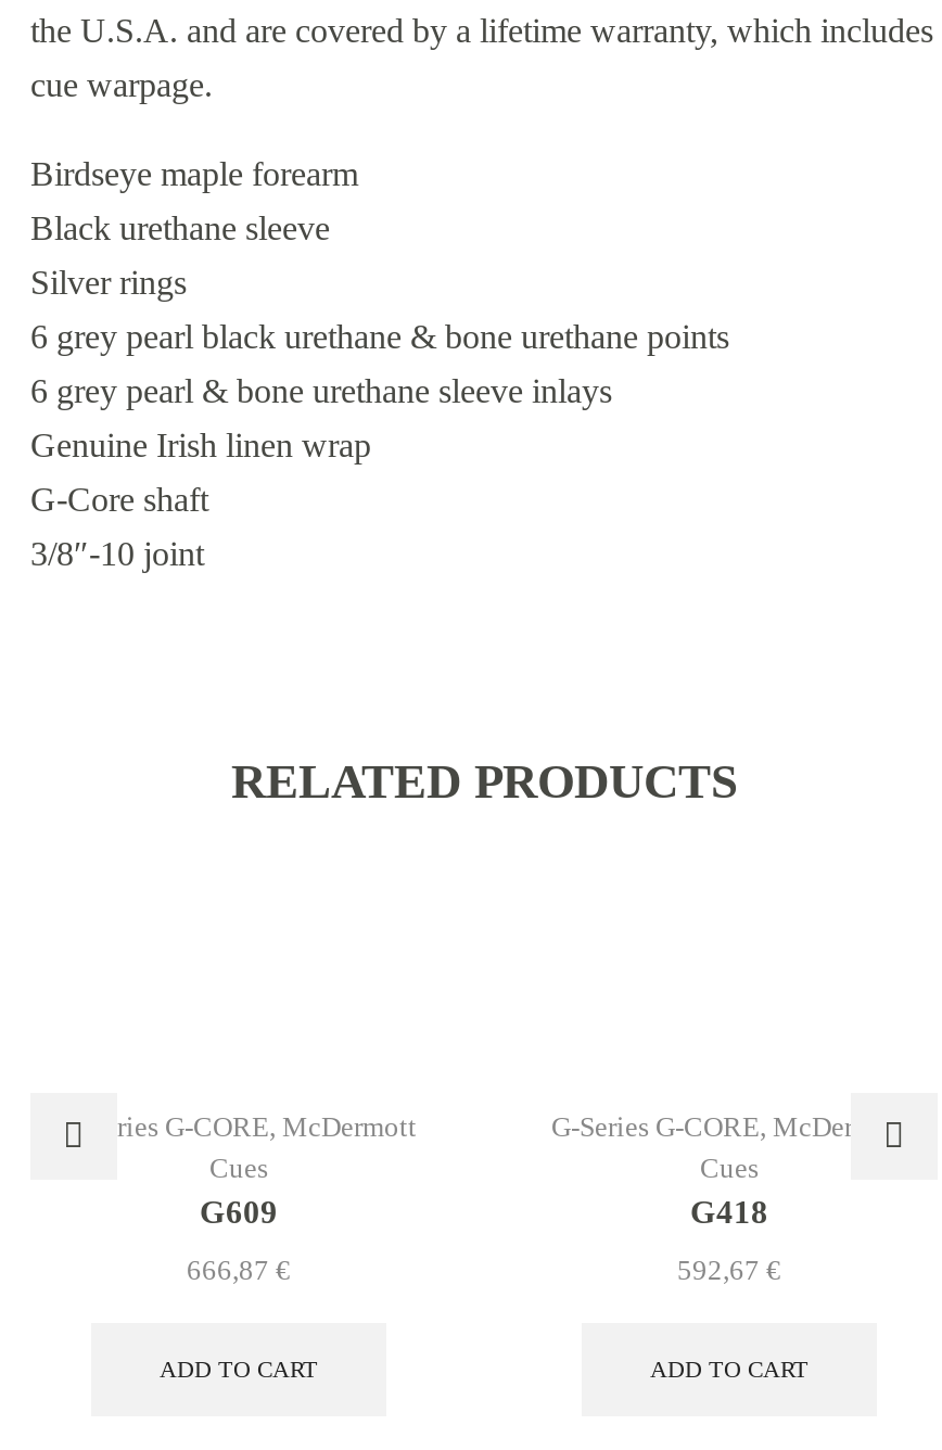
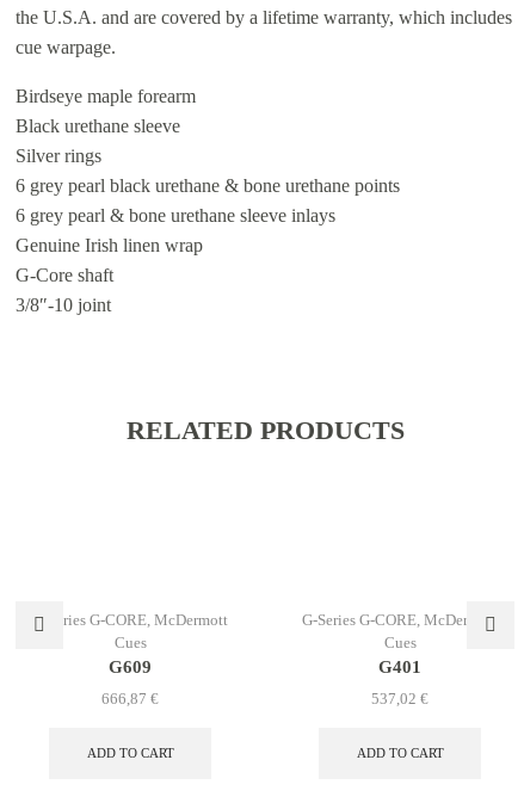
[690,1195,768,1229] G418 -> [378,657,421,676] G401
[677,1253,781,1286] 592,67 € -> [371,690,429,707] 537,02 €

